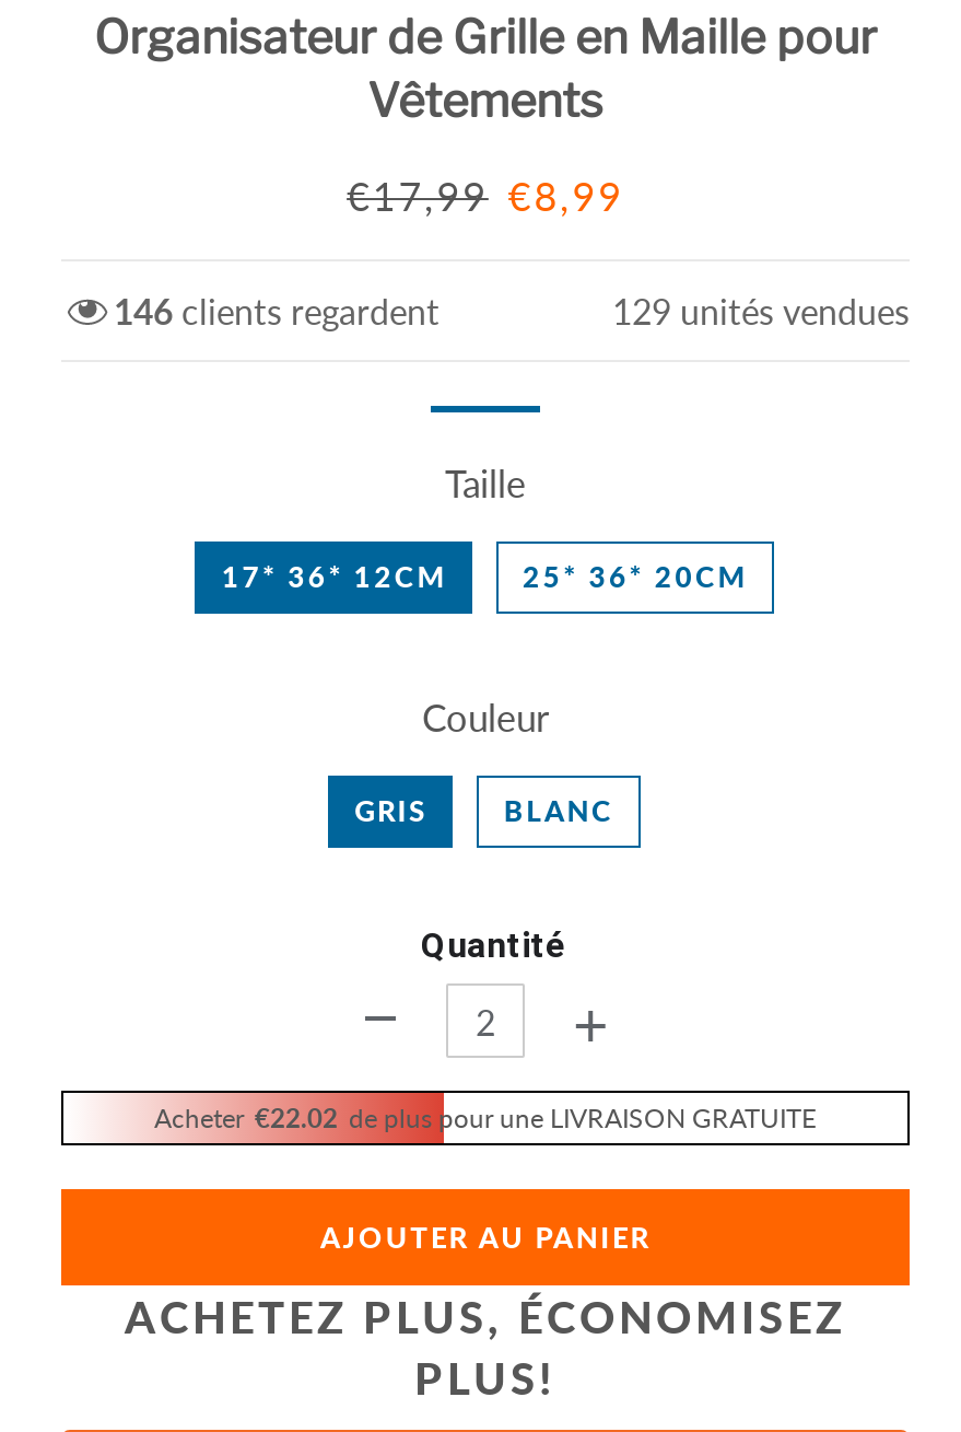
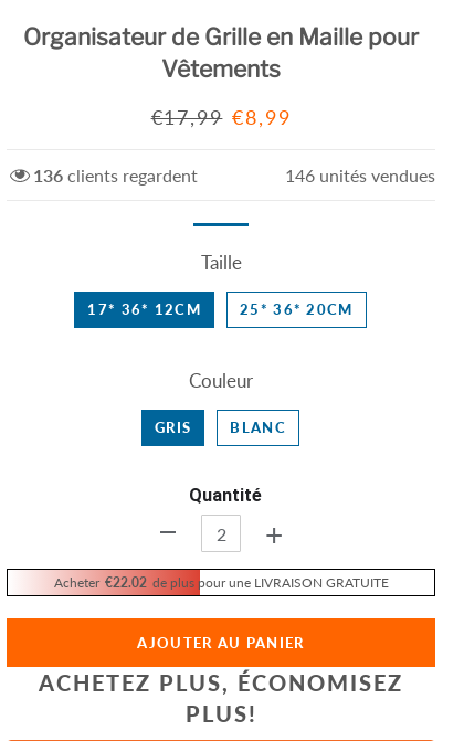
[114,290,440,331] 146 clients regardent -> [33,165,198,186] 136 clients regardent
[612,290,910,331] 129 unités vendues -> [285,165,435,186] 146 unités vendues

